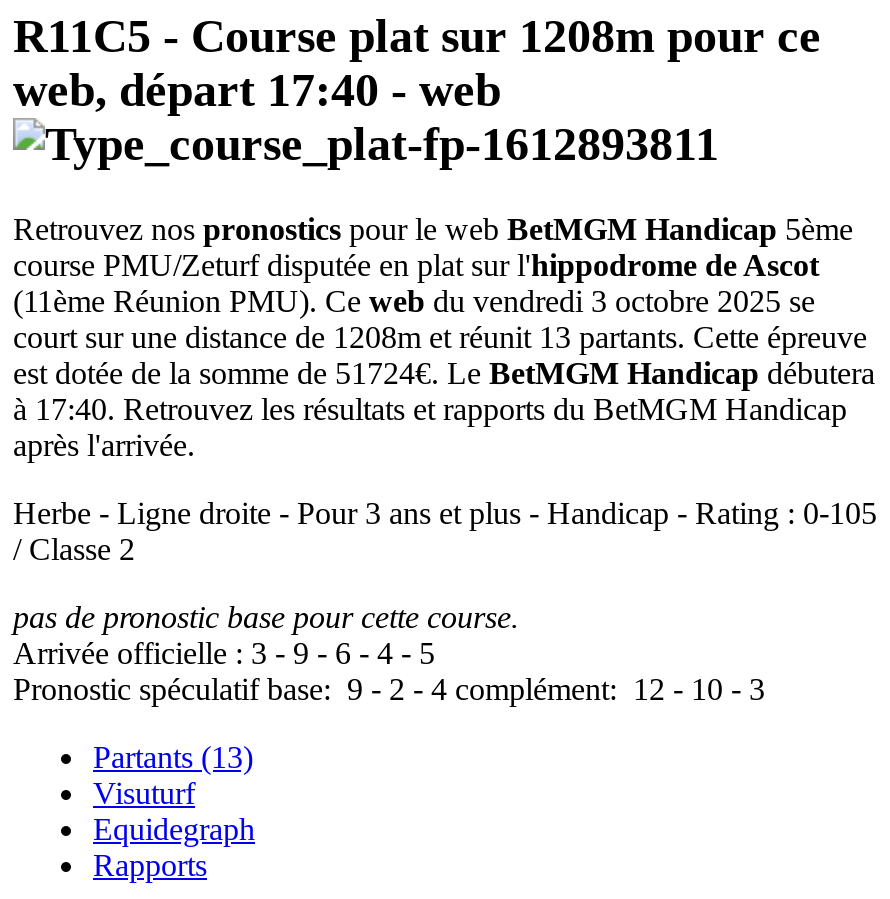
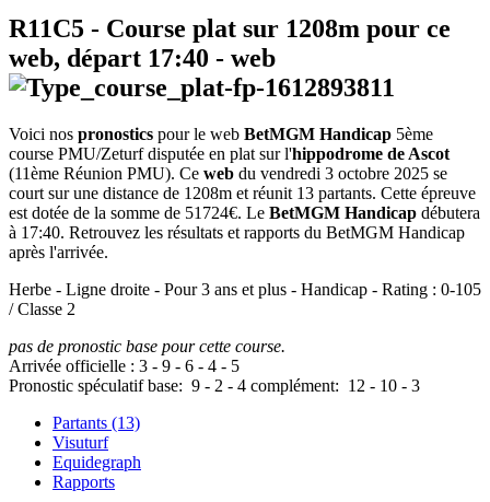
[13,212,853,246] Retrouvez nos pronostics pour le web BetMGM Handicap 5ème -> [9,125,433,143] Voici nos pronostics pour le web BetMGM Handicap 5ème

